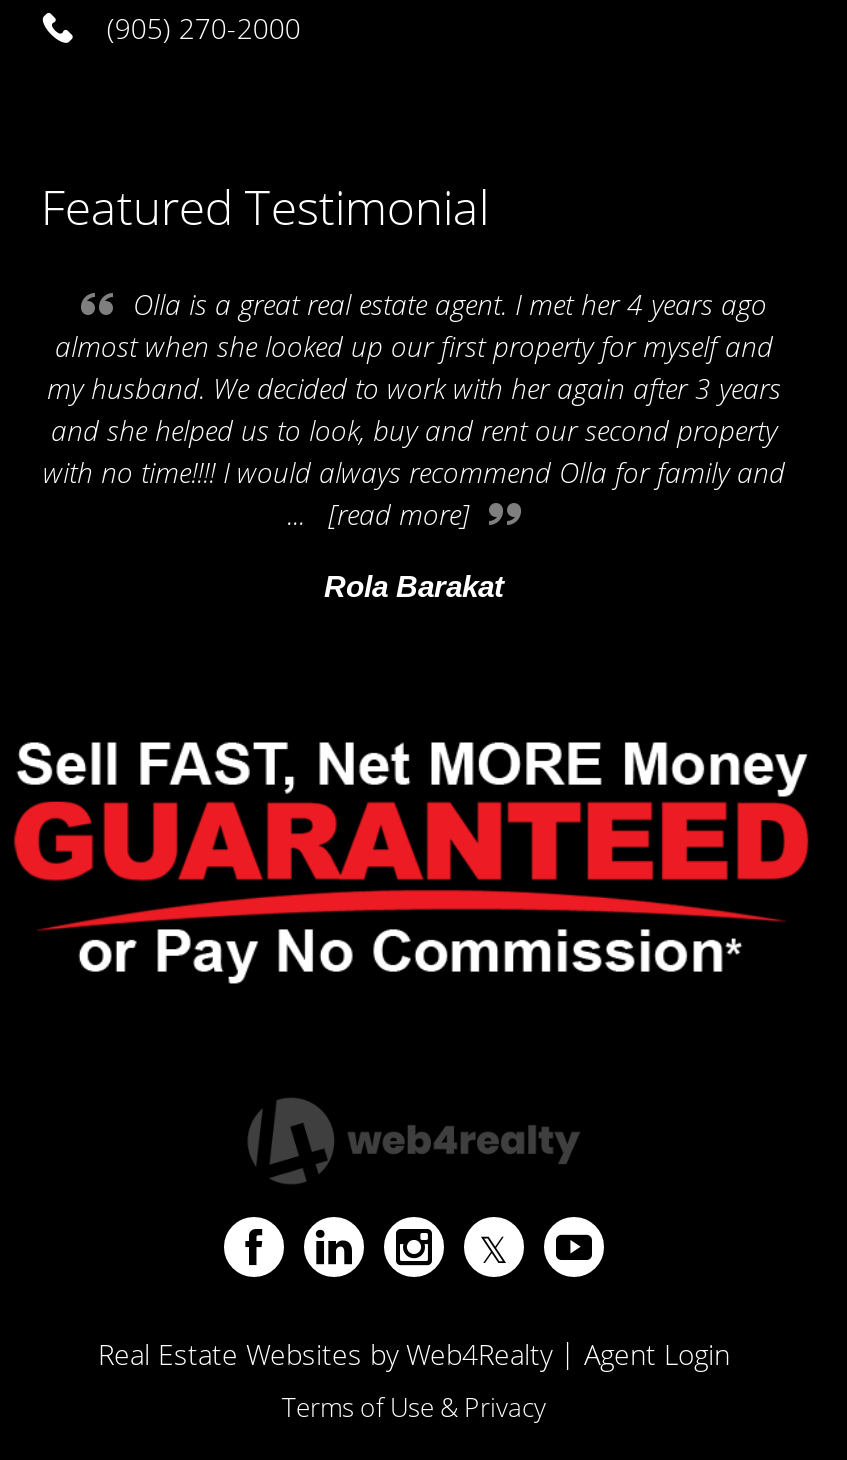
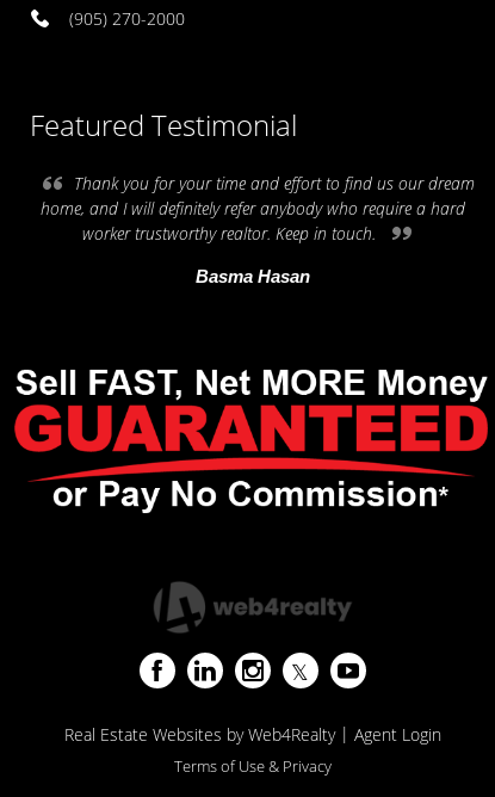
[43,285,785,533] Olla is a great real estate agent. I met her 4 years ago | almost when she looked up our first property for myself and | my husband. We decided to work with her again after 3 years | and she helped us to look, buy and rent our second property | with no time!!!! I would always recommend Olla for family and | ... [read more] -> [41,172,475,245] Thank you for your time and effort to find us our dream | home, and I will definitely refer anybody who require a hard | worker trustworthy realtor. Keep in touch.
[324,569,504,603] Rola Barakat -> [196,266,310,286] Basma Hasan

